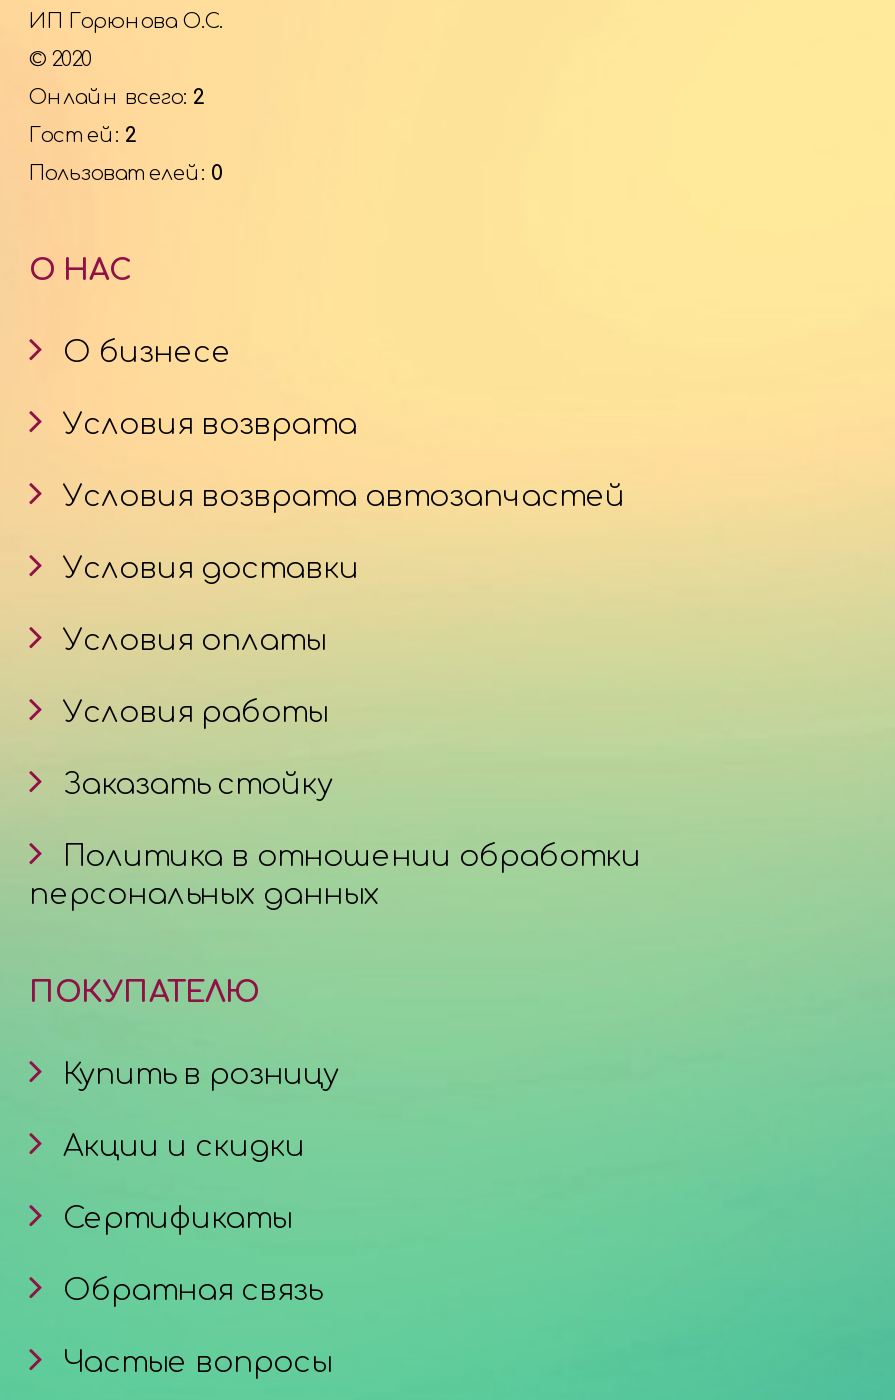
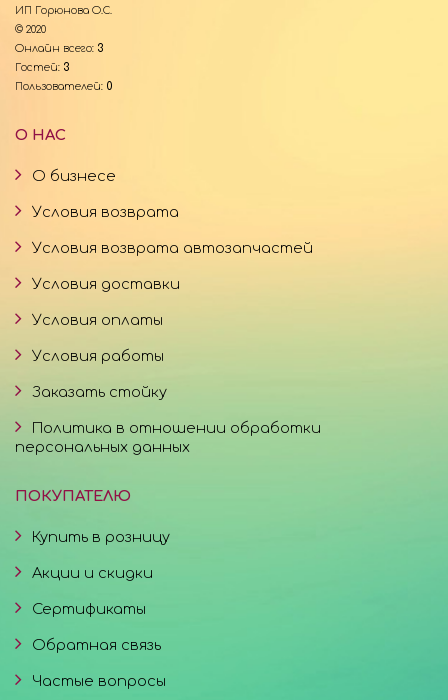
[29,86,207,108] Онлайн всего: 2 -> [15,43,104,54] Онлайн всего: 3
[29,124,139,146] Гостей: 2 -> [15,62,70,73] Гостей: 3

